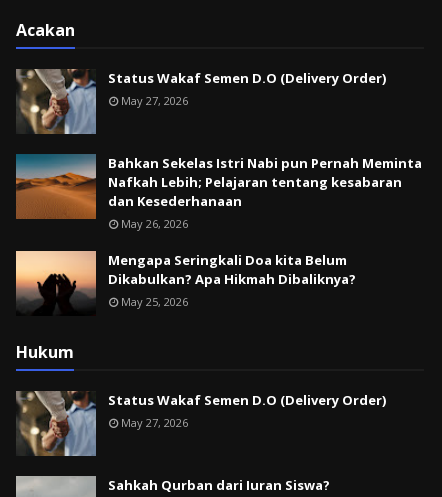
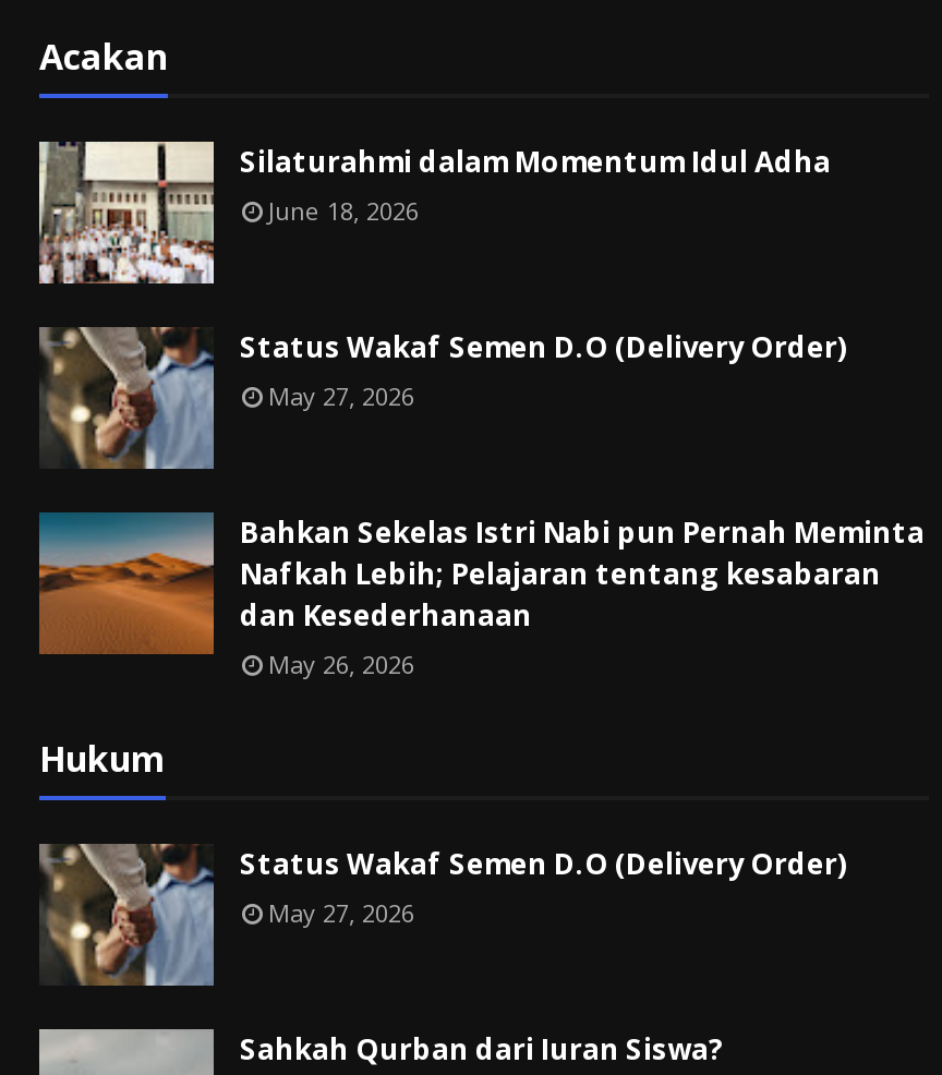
none -> [37,140,831,286] [image] | Silaturahmi dalam Momentum Idul Adha | June 18, 2026
moved [15,67,422,231] -> [37,323,925,680]: [image] | Status Wakaf Semen D.O (Delivery Order) | May 27, 2026 | Bahkan Sekelas Istri Nabi pun Pernah Meminta | Nafkah Lebih; Pelajaran tentang kesabaran | dan Kesederhanaan | May 26, 2026
[15,250,356,309] [image] | Mengapa Seringkali Doa kita Belum | Dikabulkan? Apa Hikmah Dibaliknya? | May 25, 2026 -> none

